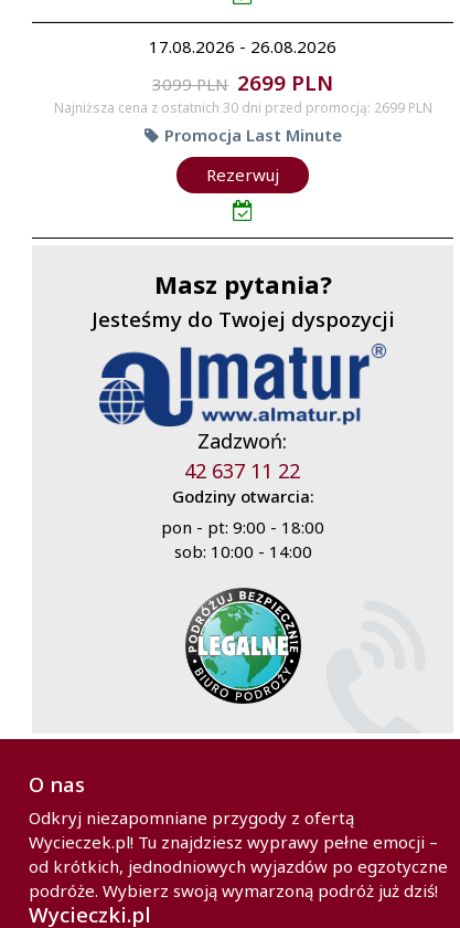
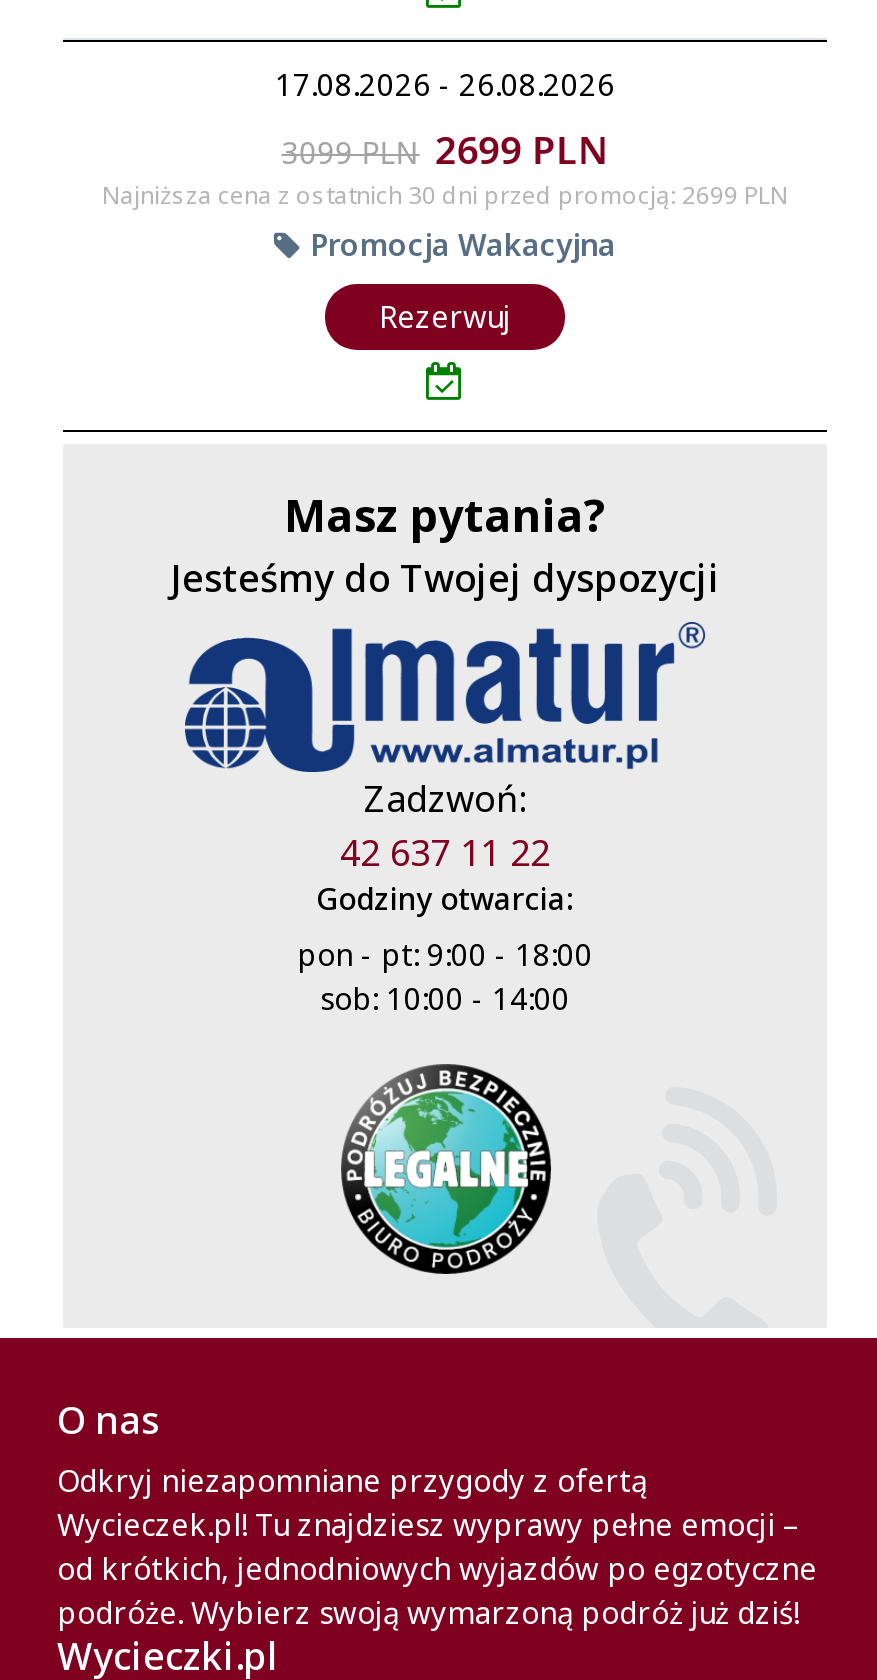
[164,123,341,145] Promocja Last Minute -> [310,223,616,263] Promocja Wakacyjna

